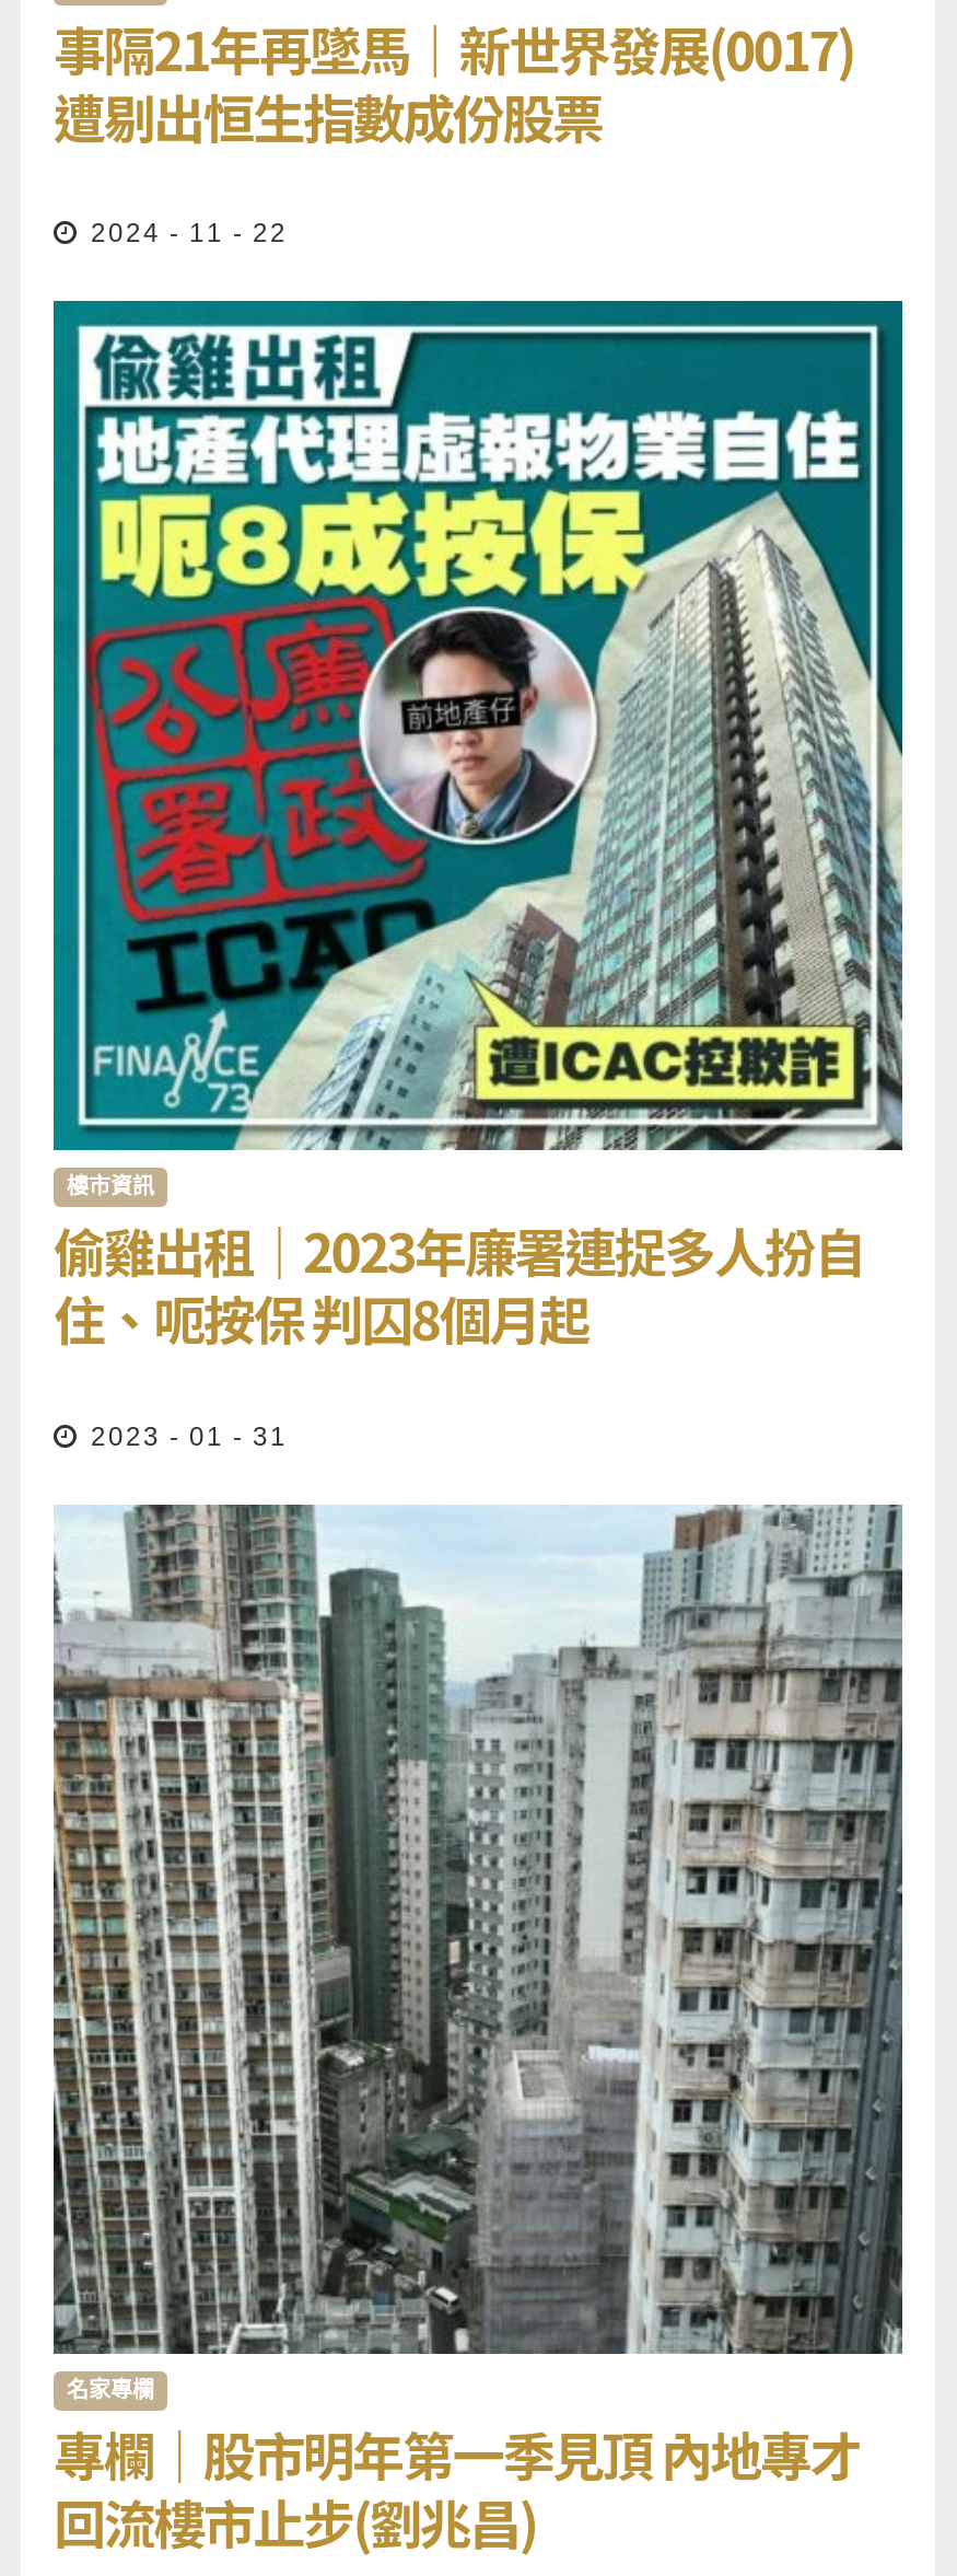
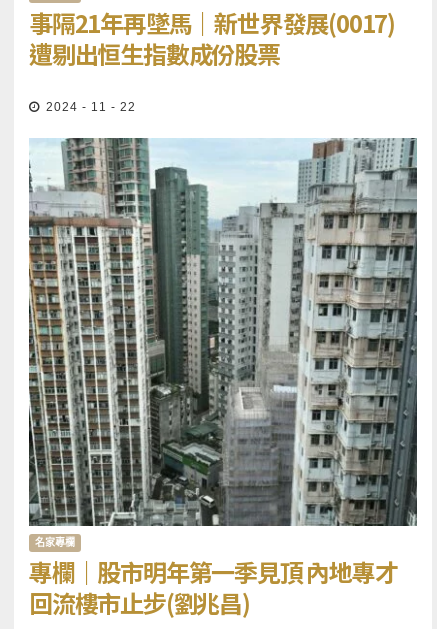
[51,298,905,1452] [image] | 樓市資訊 | 偷雞出租｜2023年廉署連捉多人扮自 | 住、呃按保 判囚8個月起 | 2023 - 01 - 31 -> none

